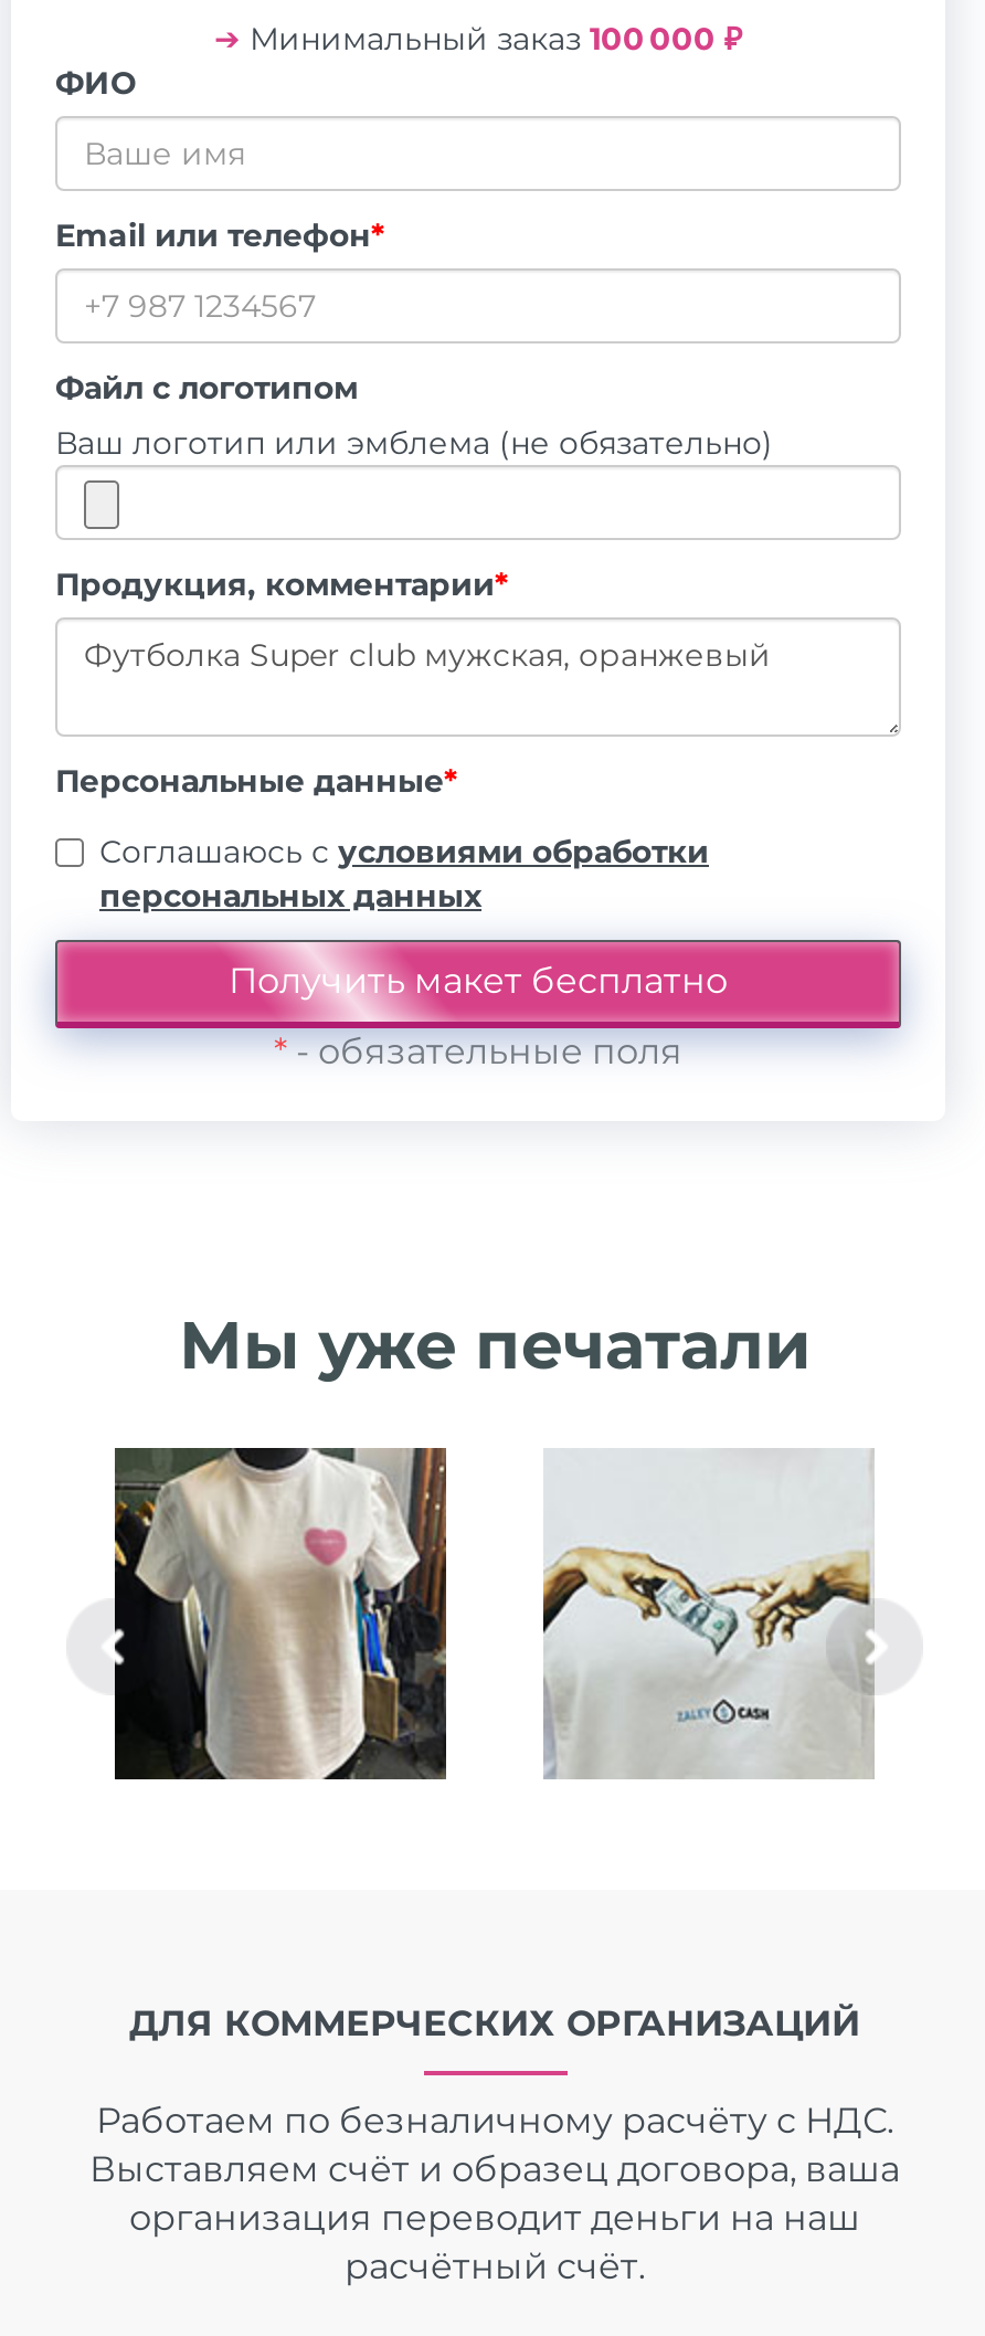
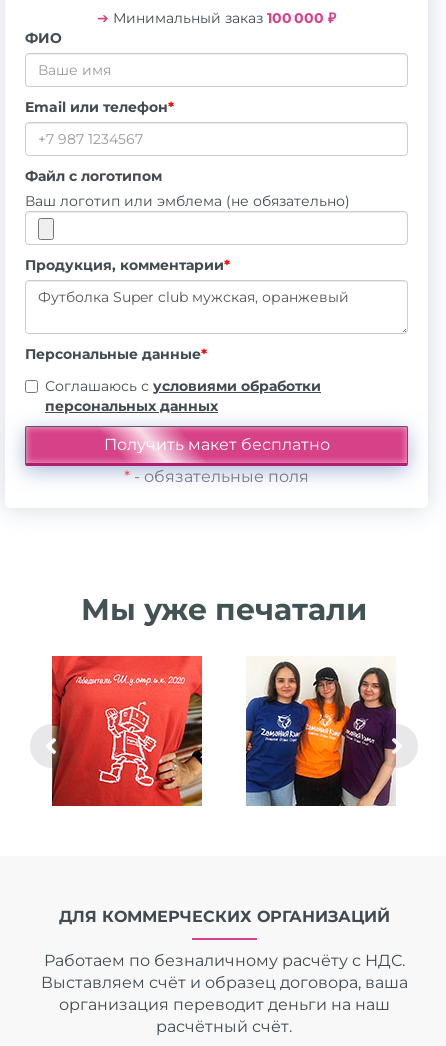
[113,1446,448,1782] [image] -> [51,655,203,807] [image]
[541,1450,875,1779] [image] -> [245,658,397,807] [image]

